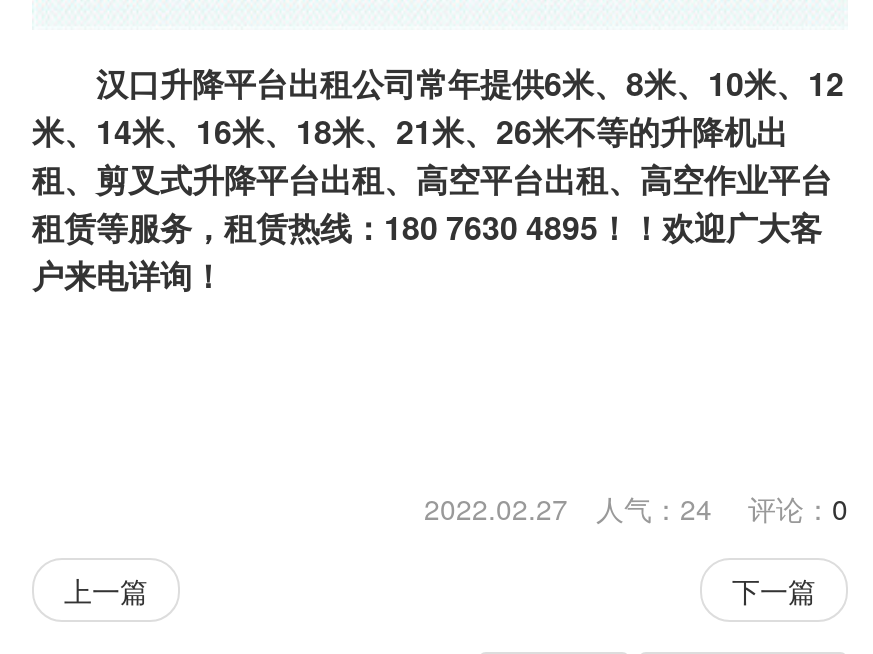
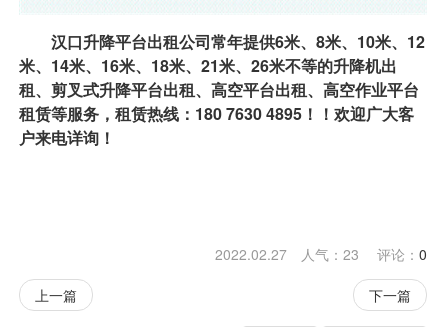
[424,489,848,529] 2022.02.27 人气：24评论：0 -> [215,244,427,264] 2022.02.27 人气：23评论：0

